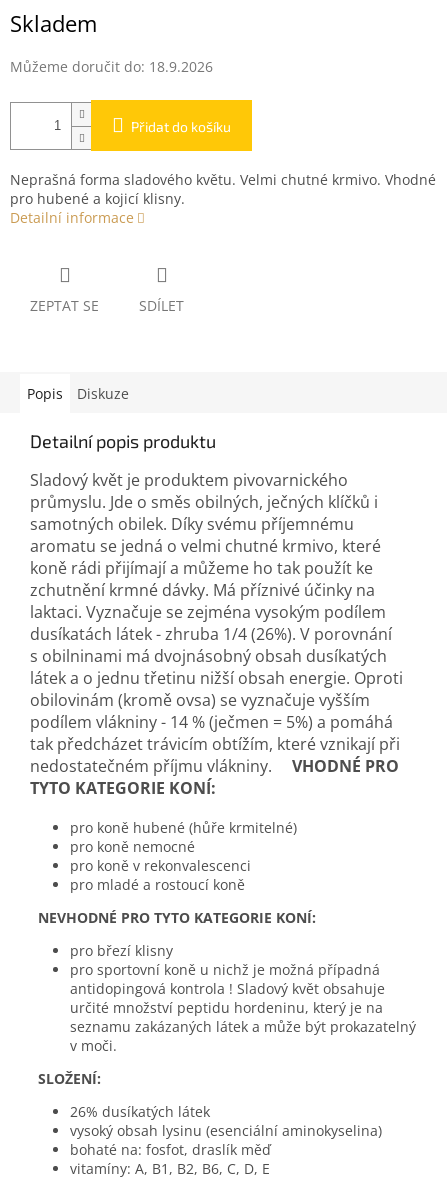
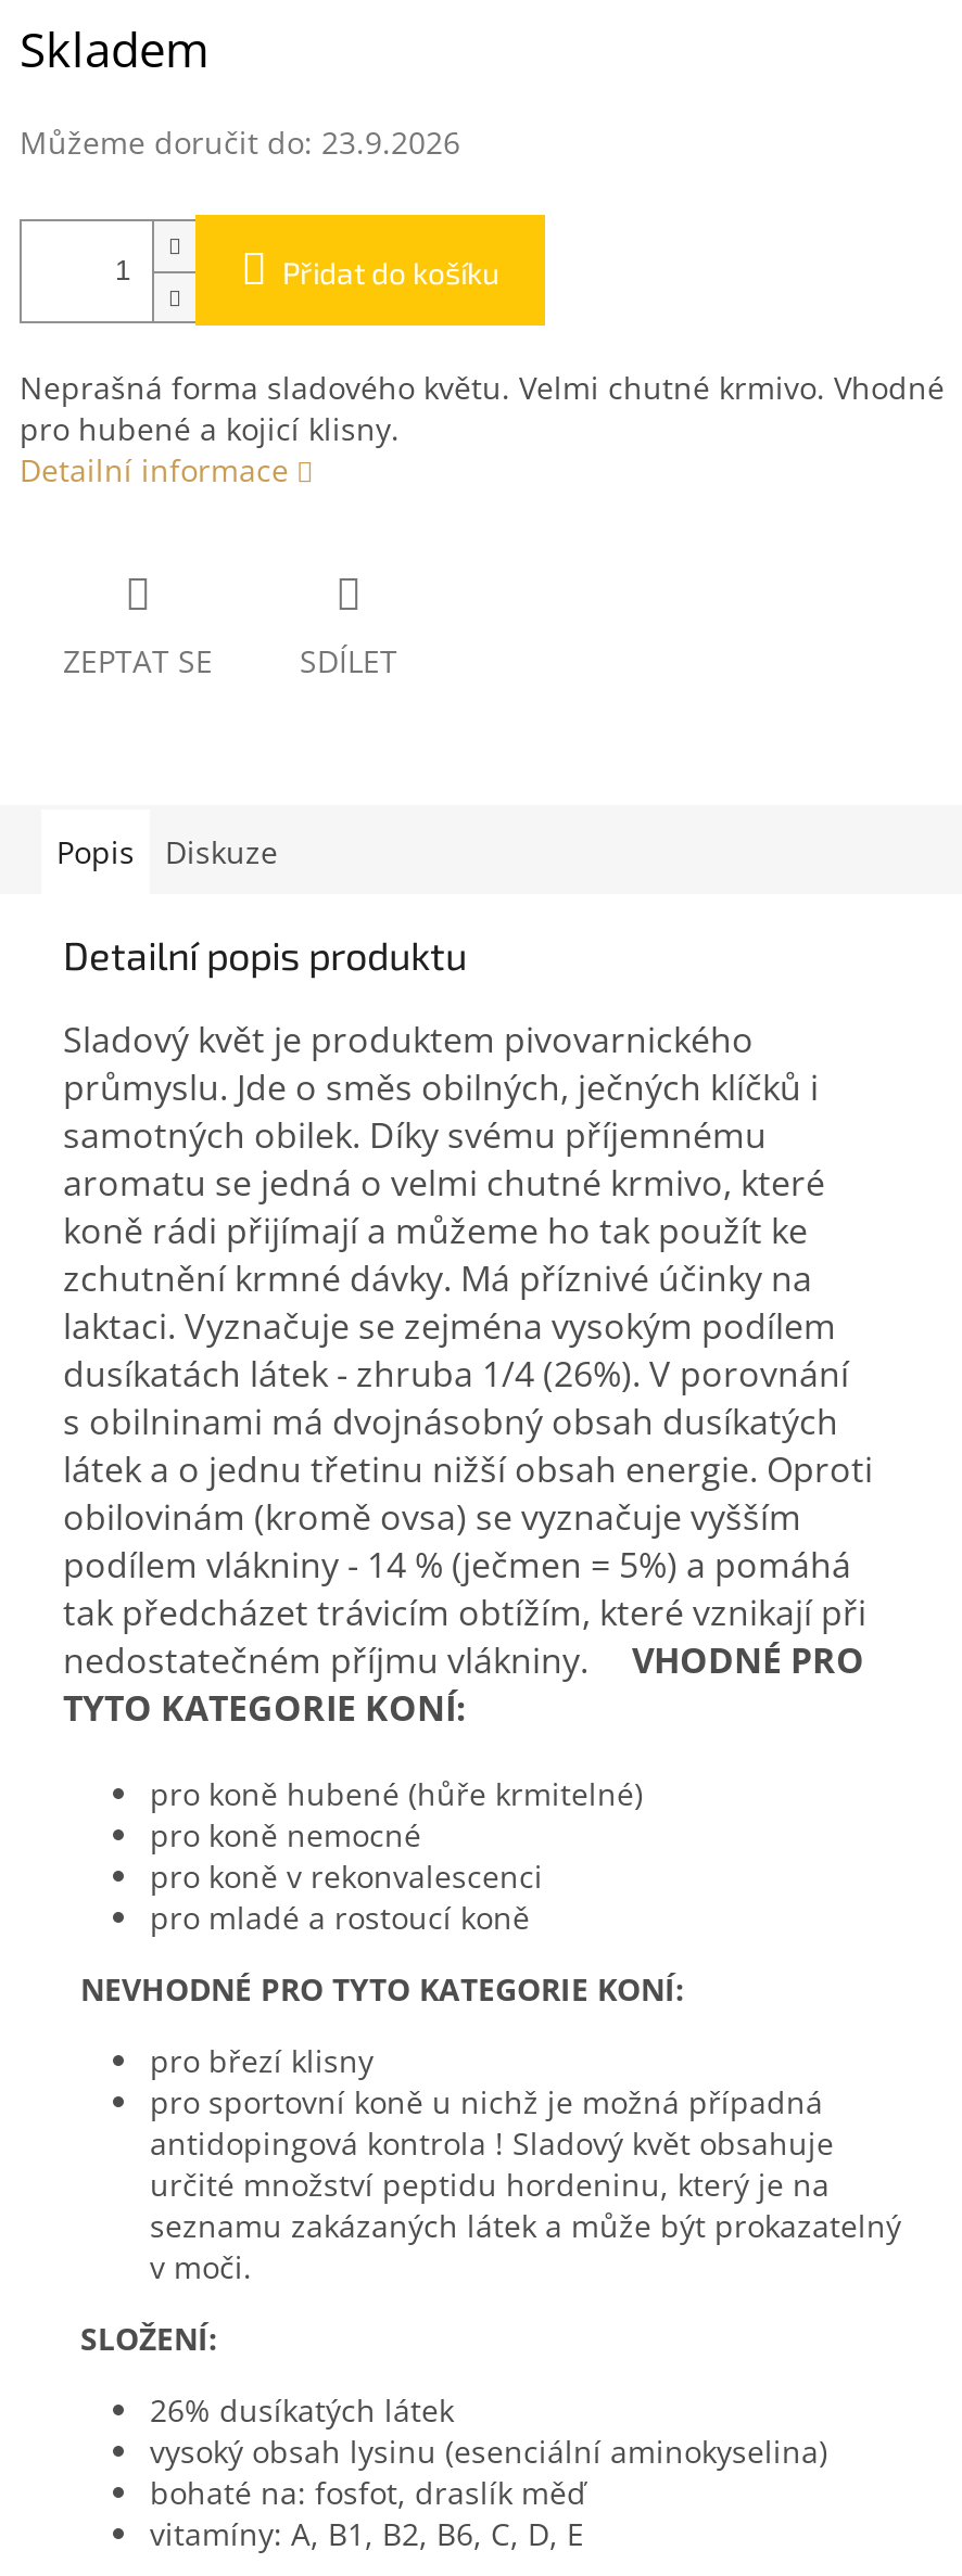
[10,57,213,76] Můžeme doručit do: 18.9.2026 -> [20,122,460,164] Můžeme doručit do: 23.9.2026

